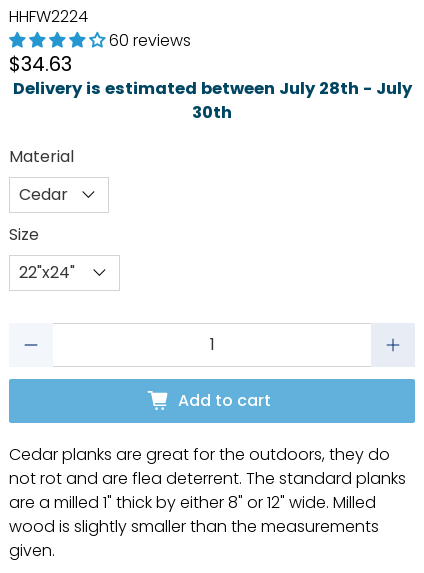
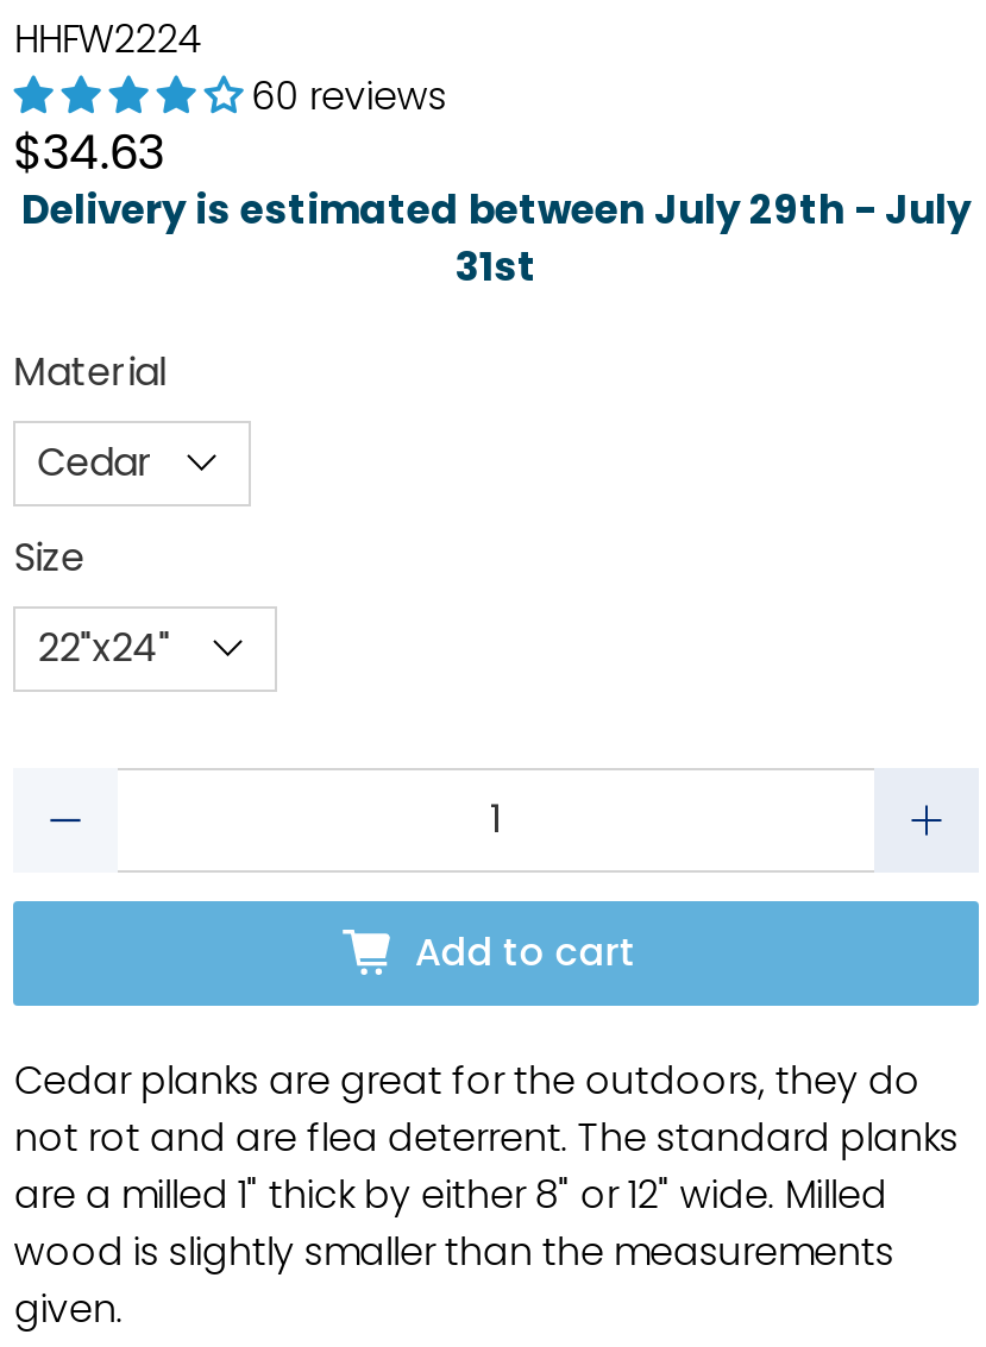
[12,77,411,124] Delivery is estimated between July 28th - July | 30th -> [21,182,971,294] Delivery is estimated between July 29th - July | 31st

